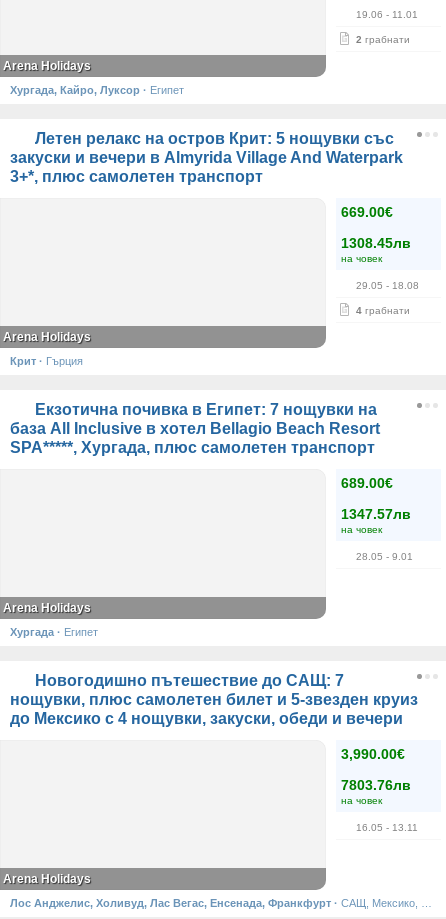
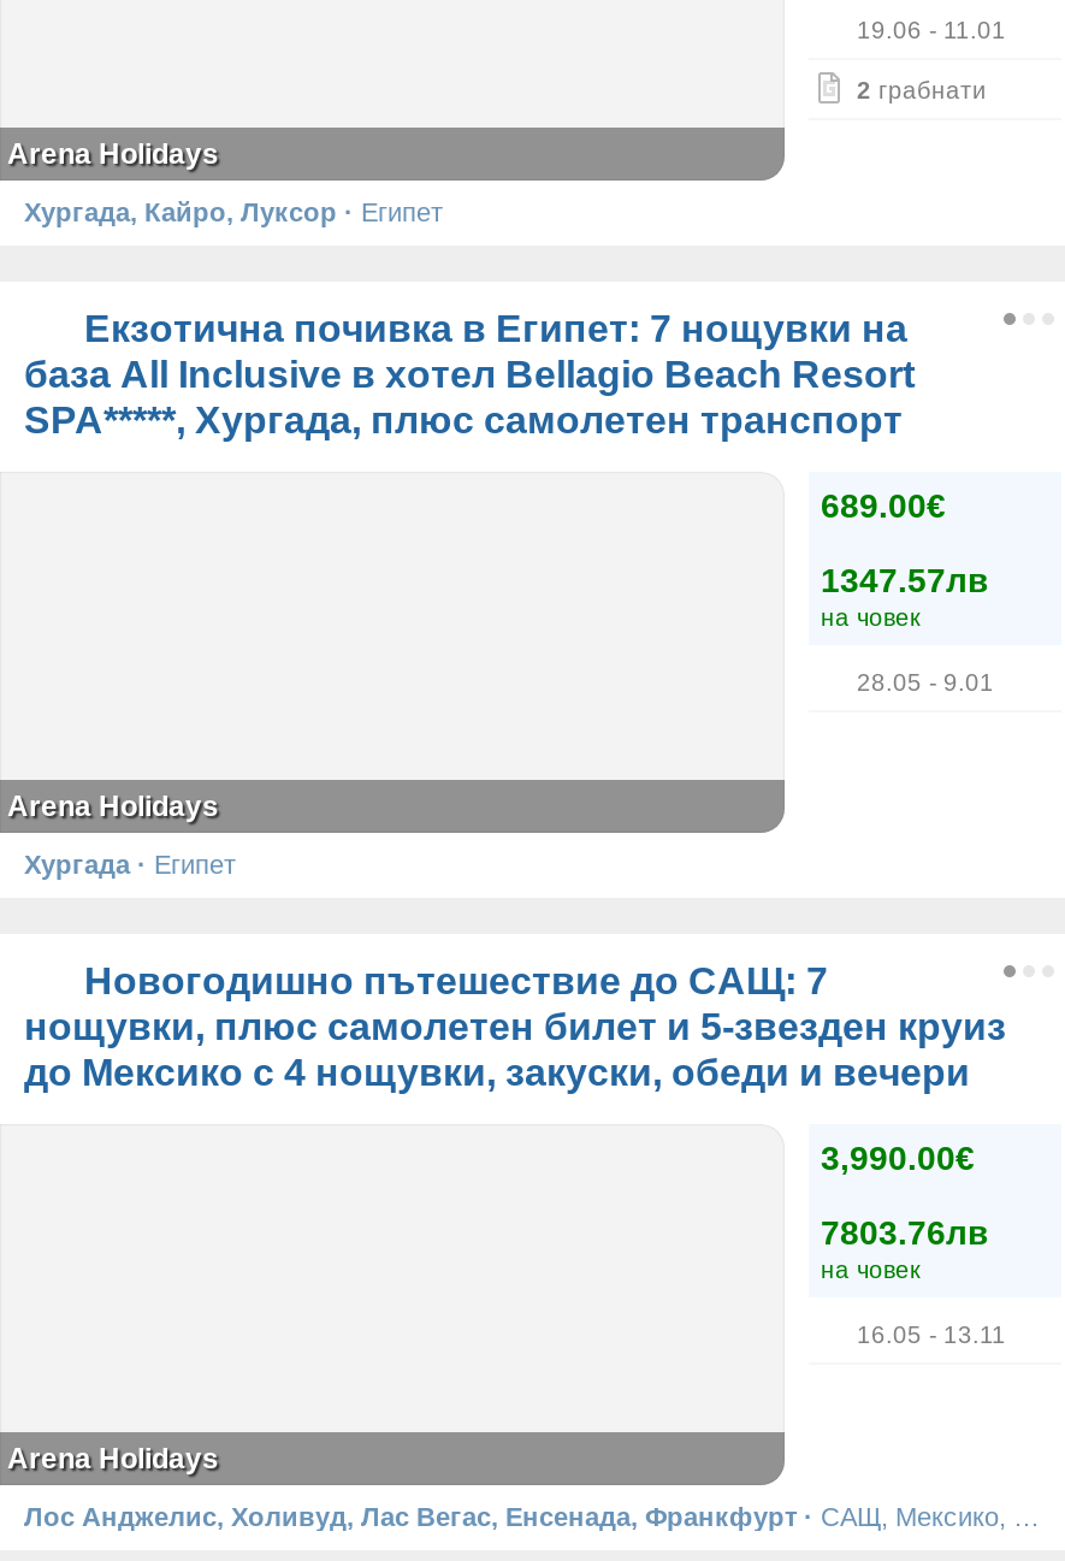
[3,130,419,367] Летен релакс на остров Крит: 5 нощувки със | закуски и вечери в Almyrida Village And Waterpark | 3+*, плюс самолетен транспорт | 669.00€ | 1308.45лв | на човек | 29.05 - 18.08 | 4 грабнати | Arena Holidays | Крит · Гърция -> none

